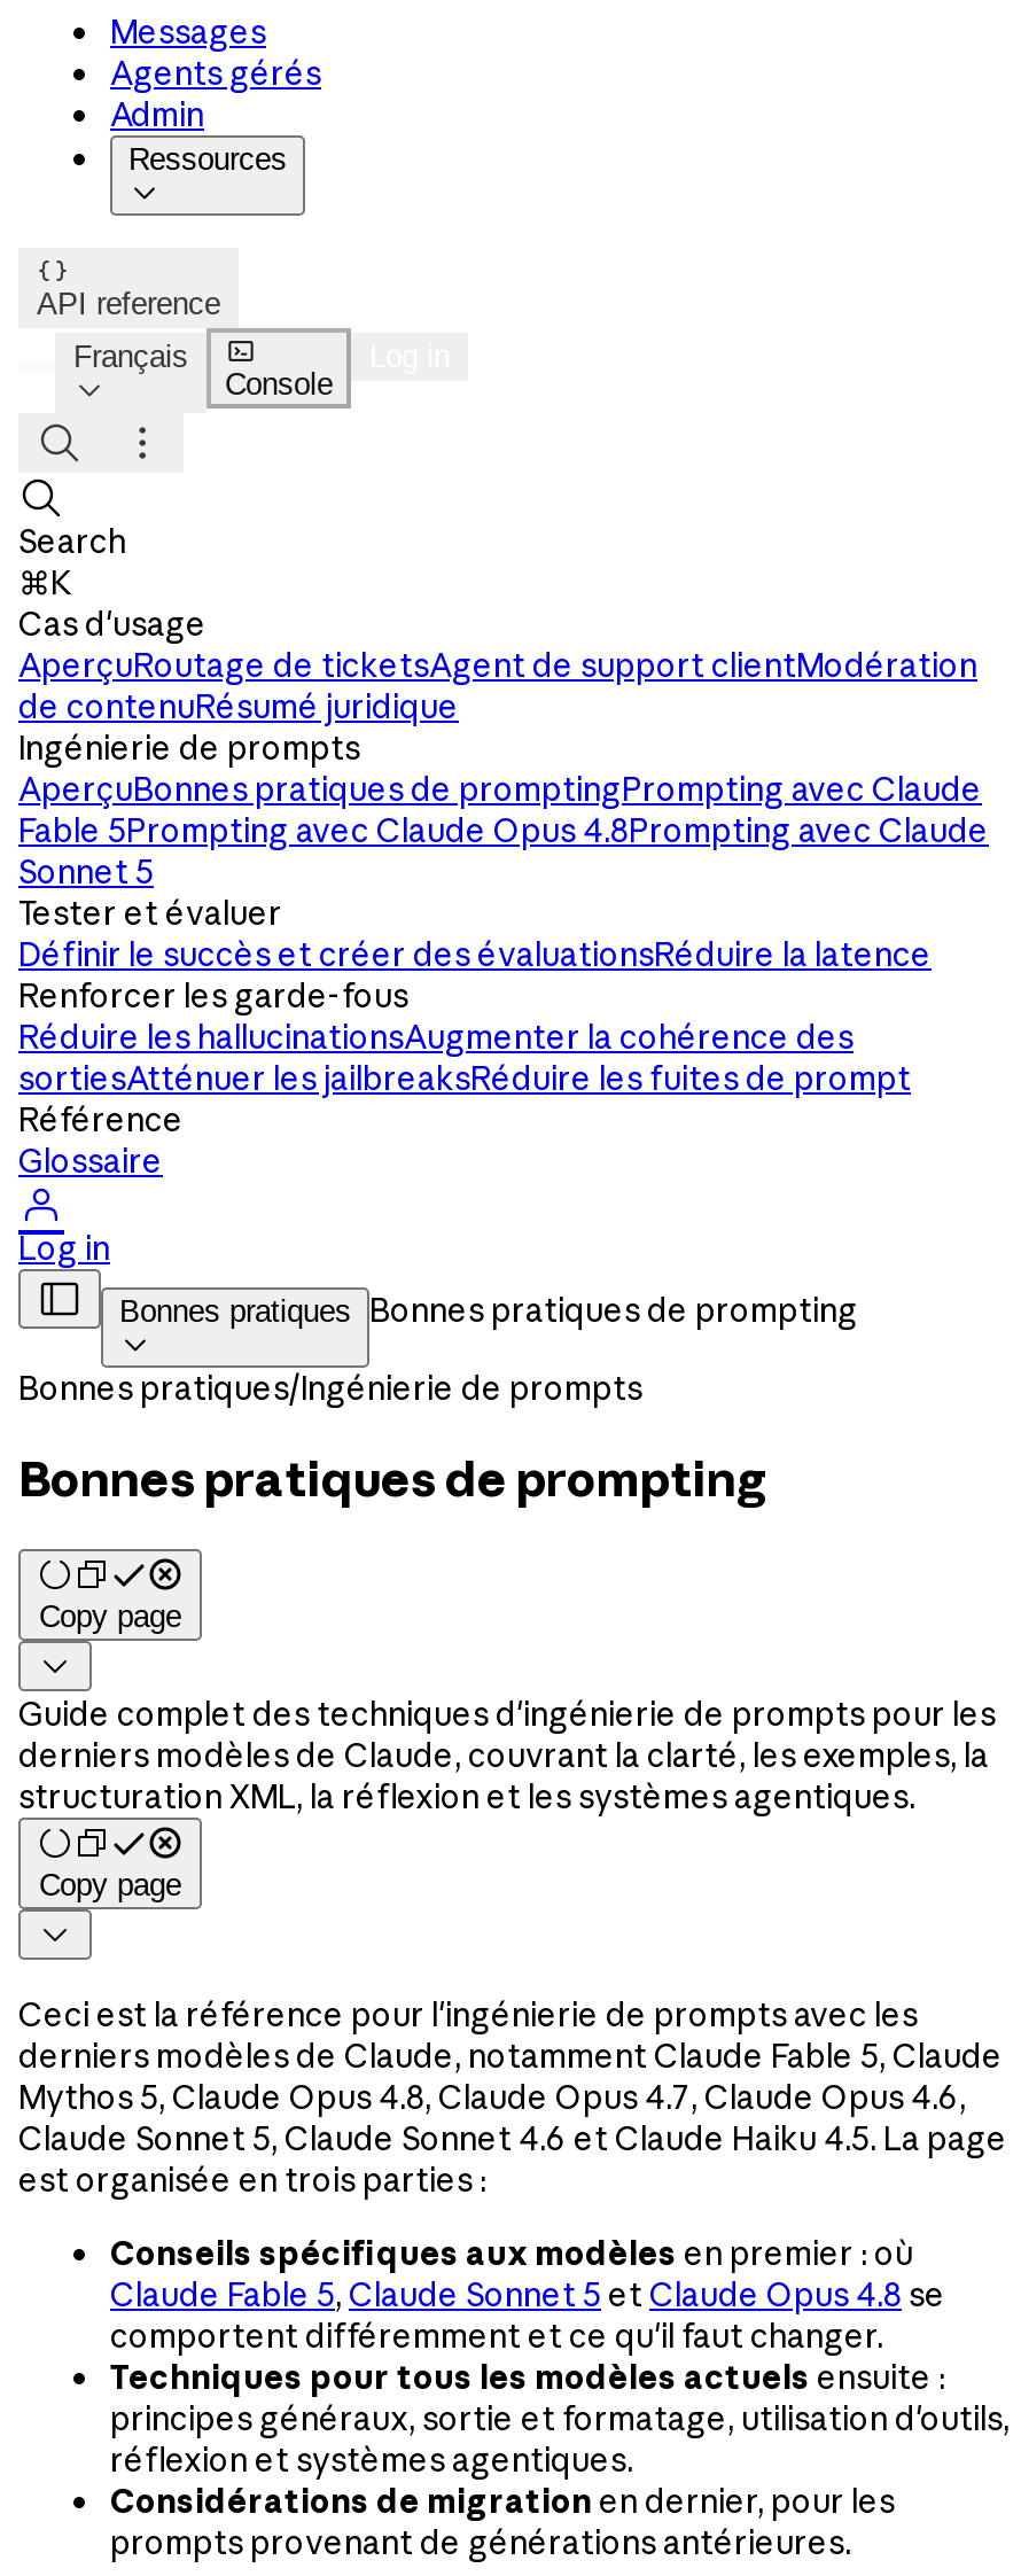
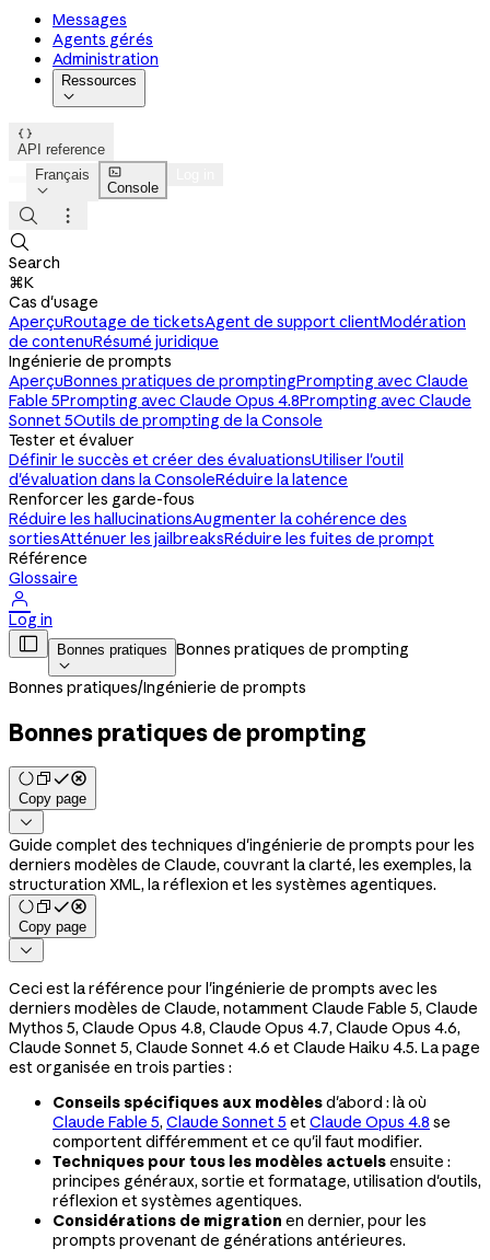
[110,94,204,135] Admin -> [52,49,159,69] Administration
[18,851,154,893] Sonnet 5 -> [9,411,323,430] Sonnet 5Outils de prompting de la Console
[18,934,932,975] Définir le succès et créer des évaluationsRéduire la latence -> [9,450,404,489] Définir le succès et créer des évaluationsUtiliser l'outil | d'évaluation dans la ConsoleRéduire la latence
[110,2232,913,2274] Conseils spécifiques aux modèles en premier : où -> [52,1092,427,1112] Conseils spécifiques aux modèles d'abord : là où
[110,2315,883,2356] comportent différemment et ce qu'il faut changer. -> [52,1132,422,1151] comportent différemment et ce qu'il faut modifier.

